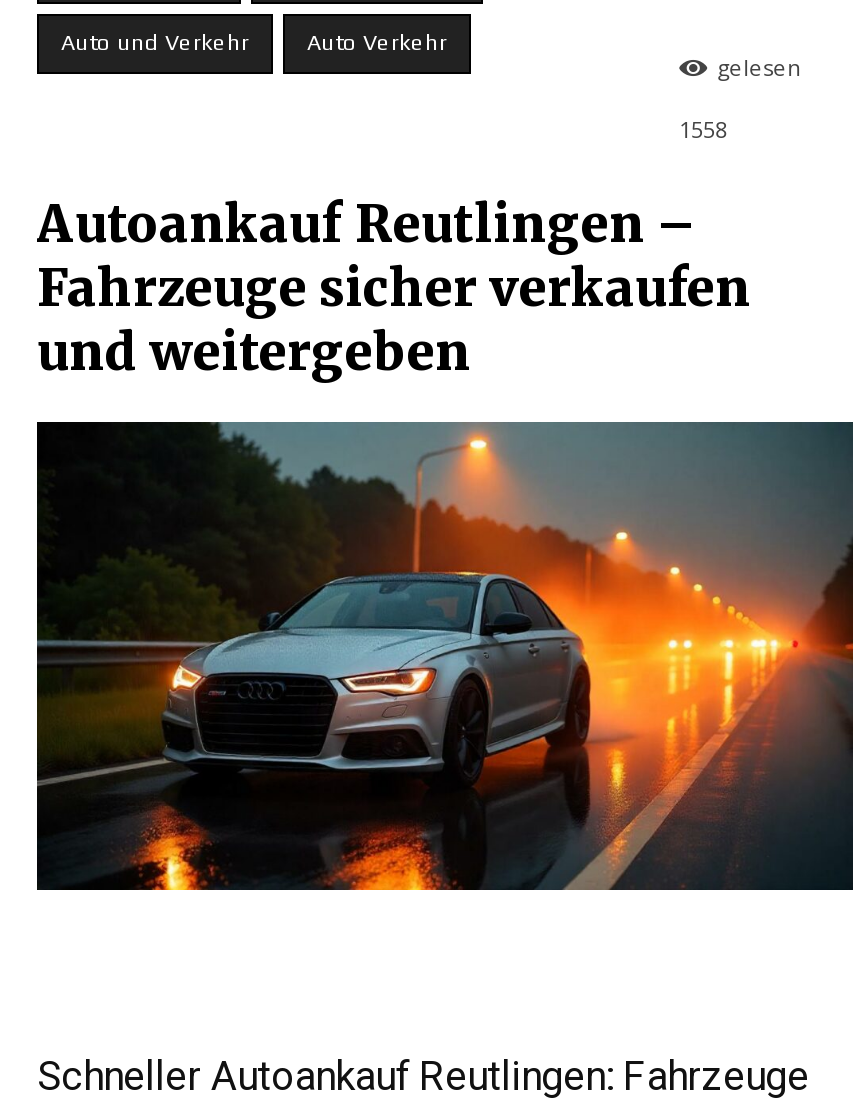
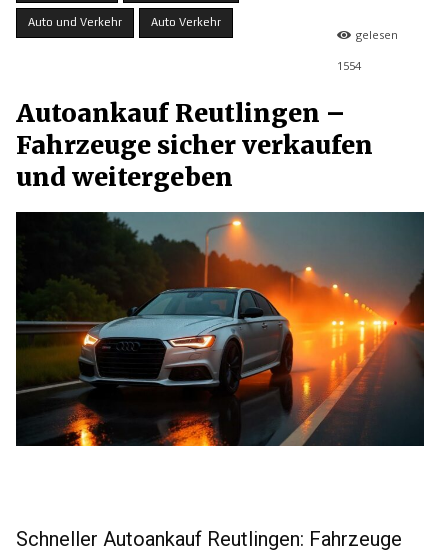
[679,115,727,145] 1558 -> [337,58,361,73] 1554

